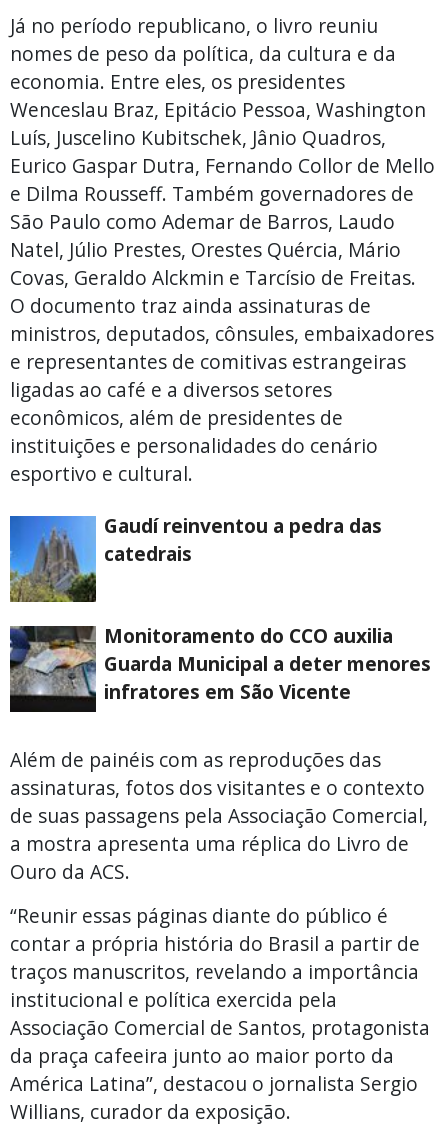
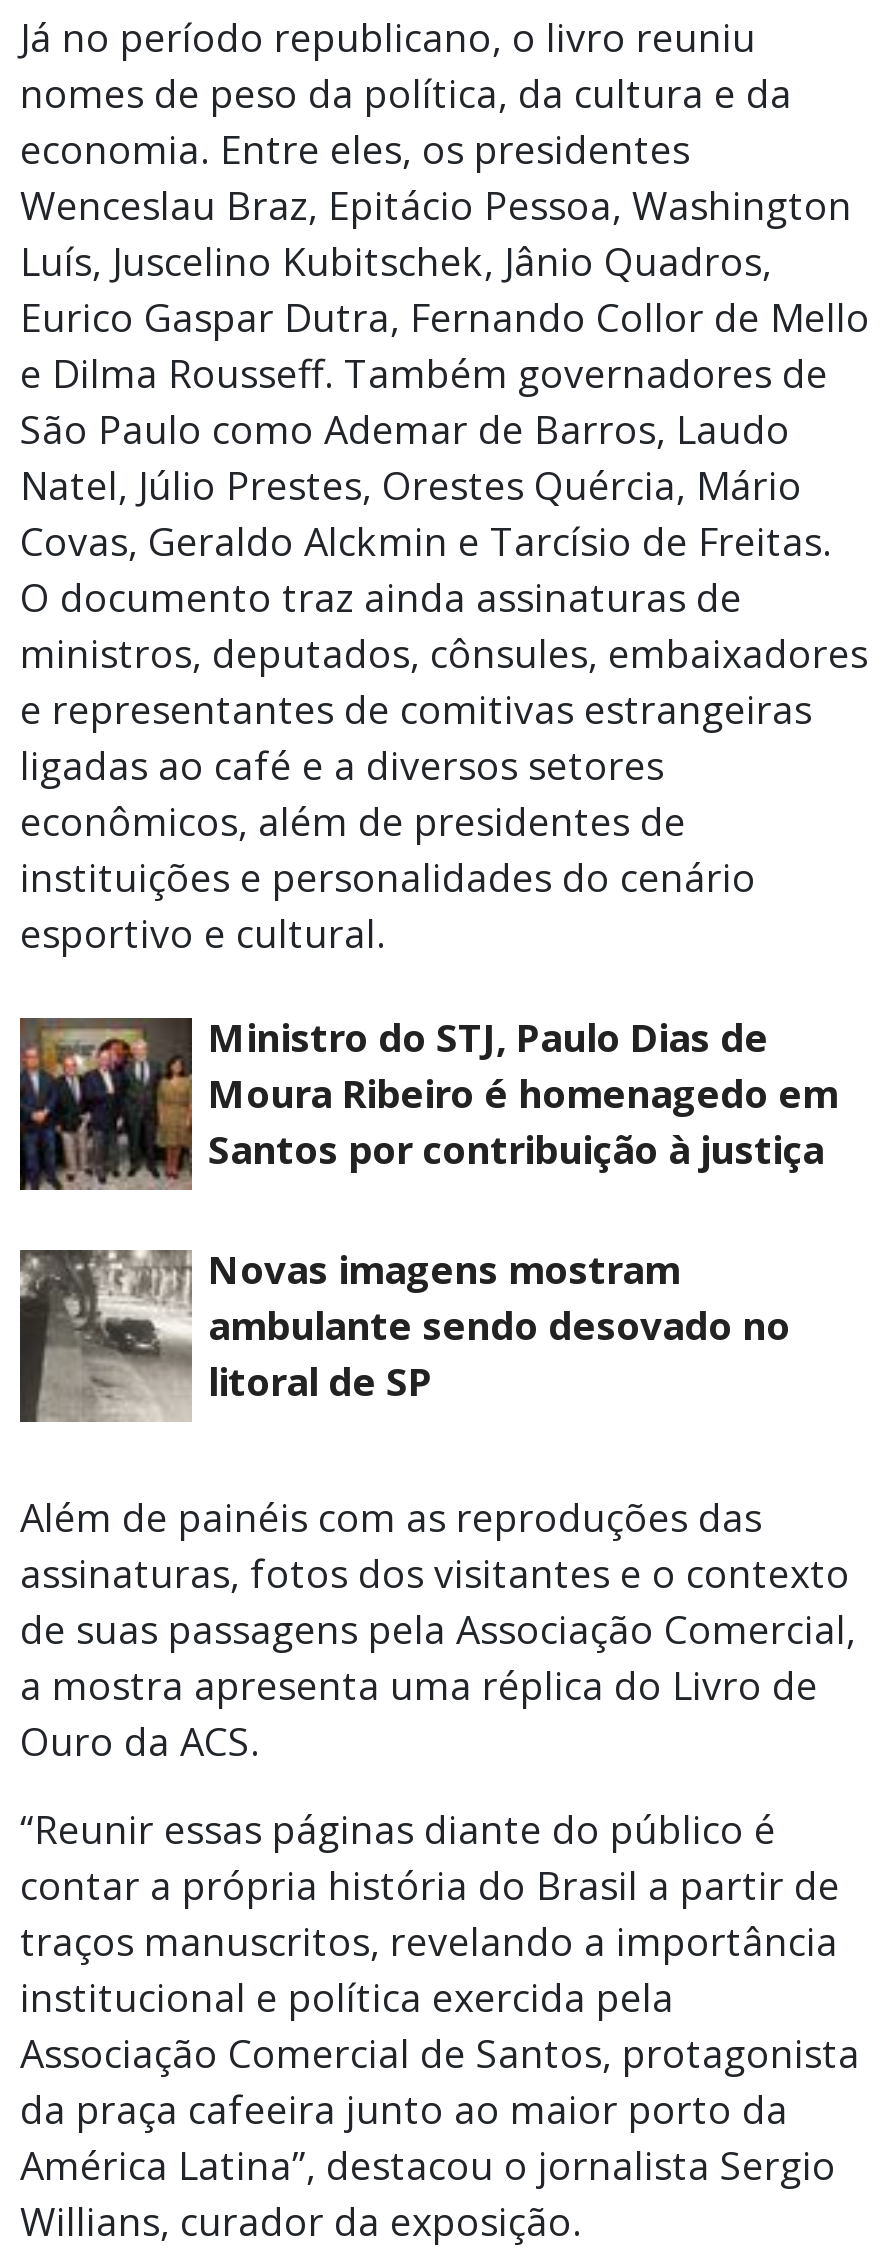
[9,512,382,603] [image] | Gaudí reinventou a pedra das | catedrais -> [18,1010,838,1192] [image] | Ministro do STJ, Paulo Dias de | Moura Ribeiro é homenagedo em | Santos por contribuição à justiça
[9,622,431,713] [image] | Monitoramento do CCO auxilia | Guarda Municipal a deter menores | infratores em São Vicente -> [18,1242,790,1424] [image] | Novas imagens mostram | ambulante sendo desovado no | litoral de SP

